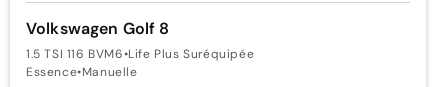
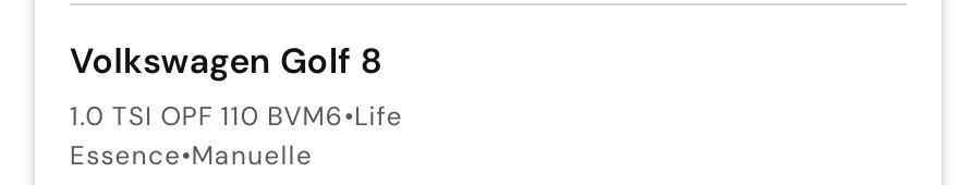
[26,46,254,62] 1.5 TSI 116 BVM6•Life Plus Suréquipée -> [70,99,403,133] 1.0 TSI OPF 110 BVM6•Life

